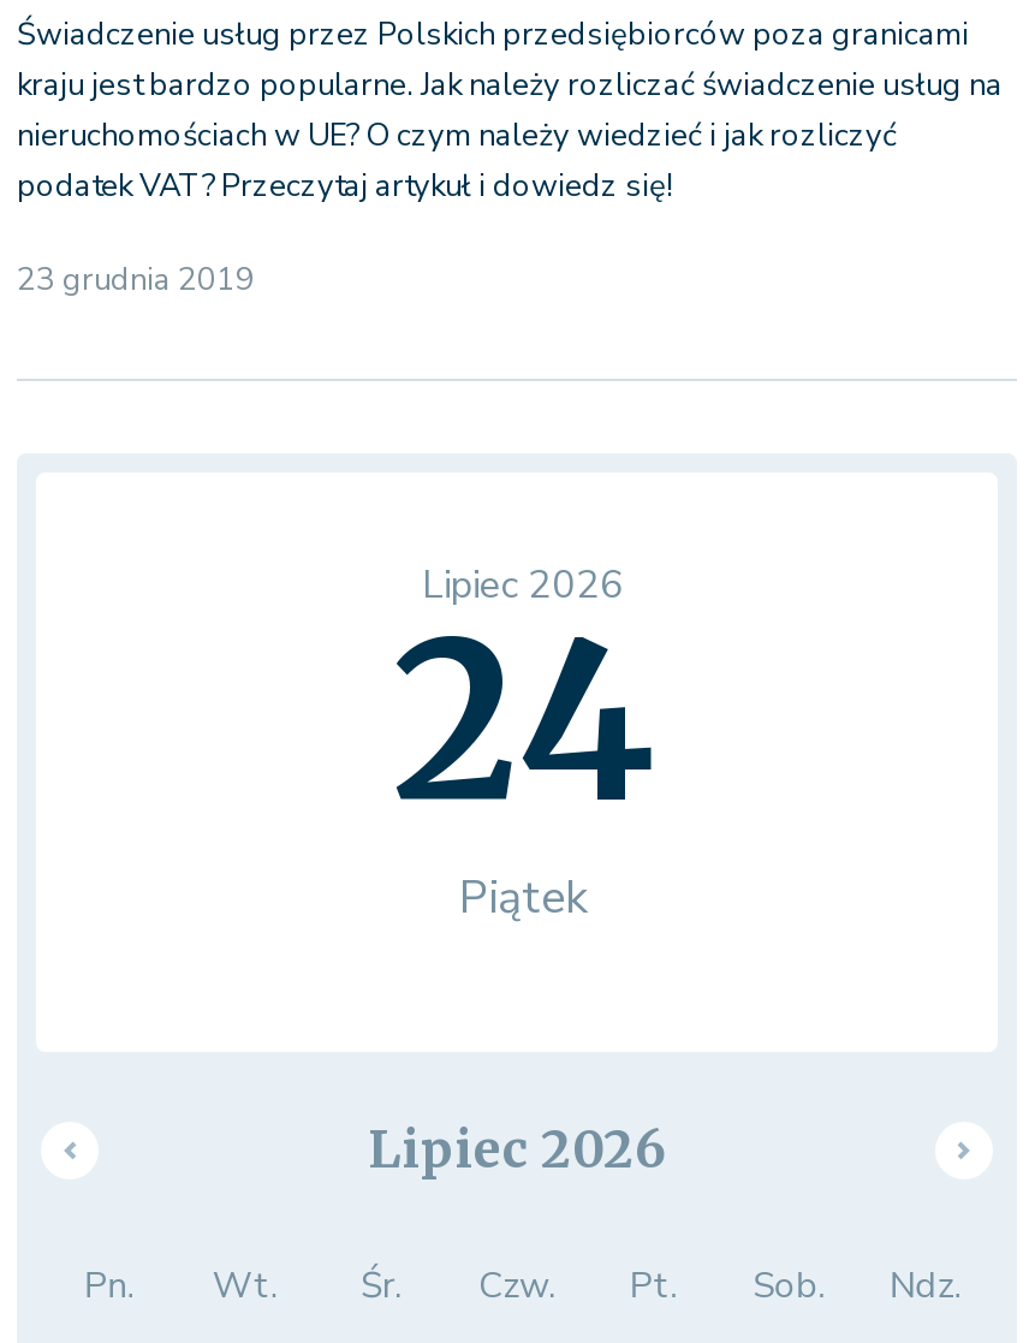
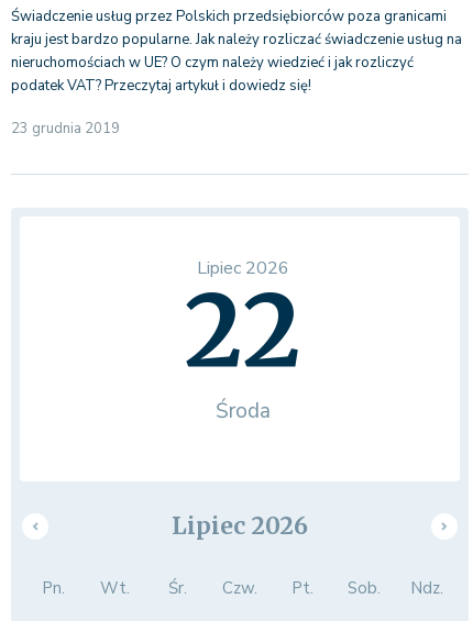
[392,586,654,929] 24 | Piątek -> [184,268,301,425] 22 | Środa

